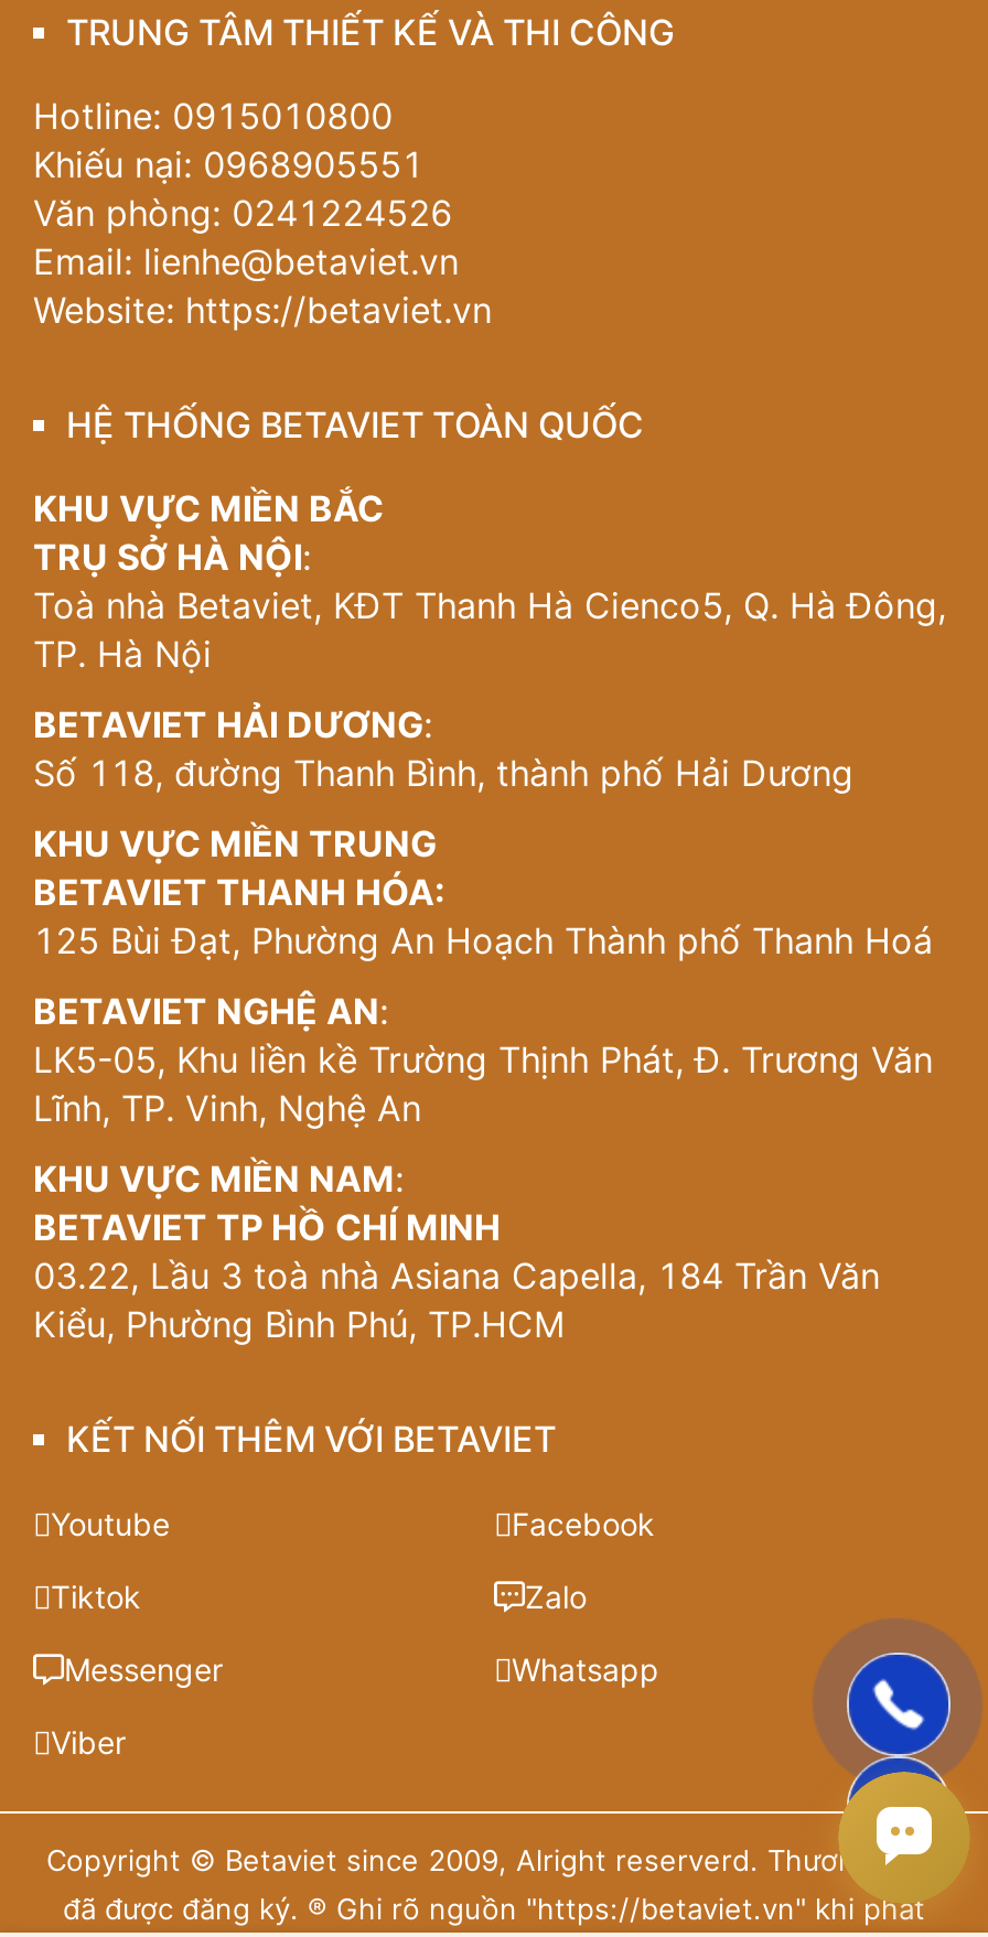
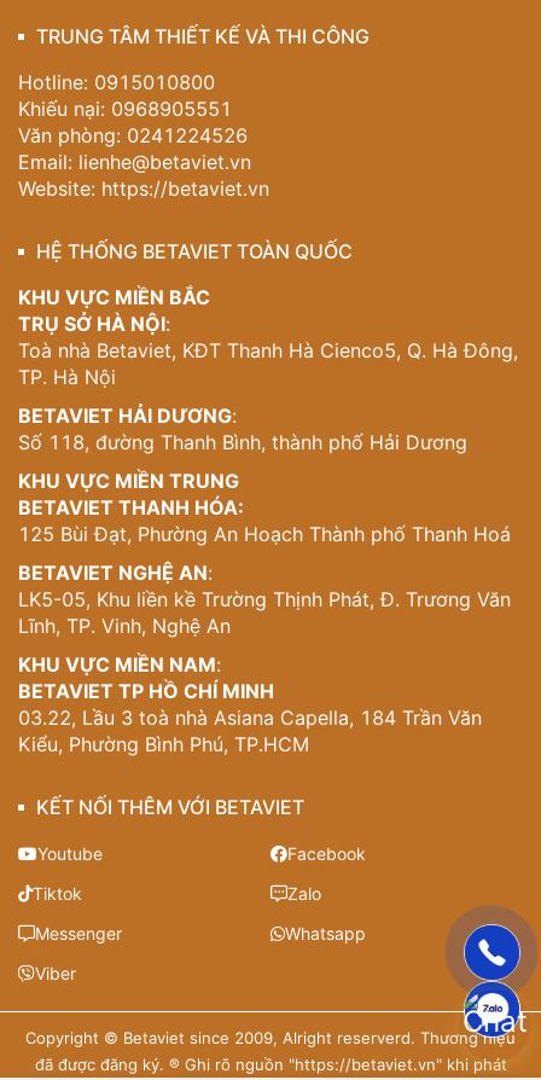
[838,1769,968,1895] [image] -> [460,989,530,1056] [image]

